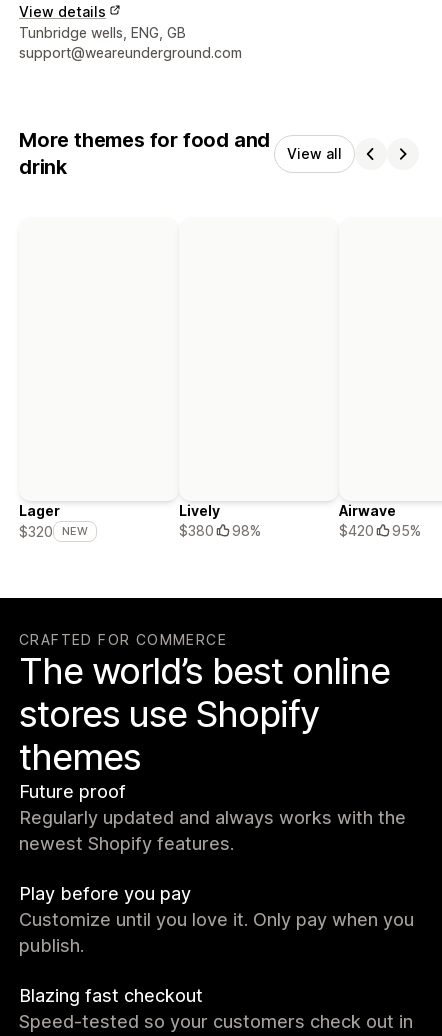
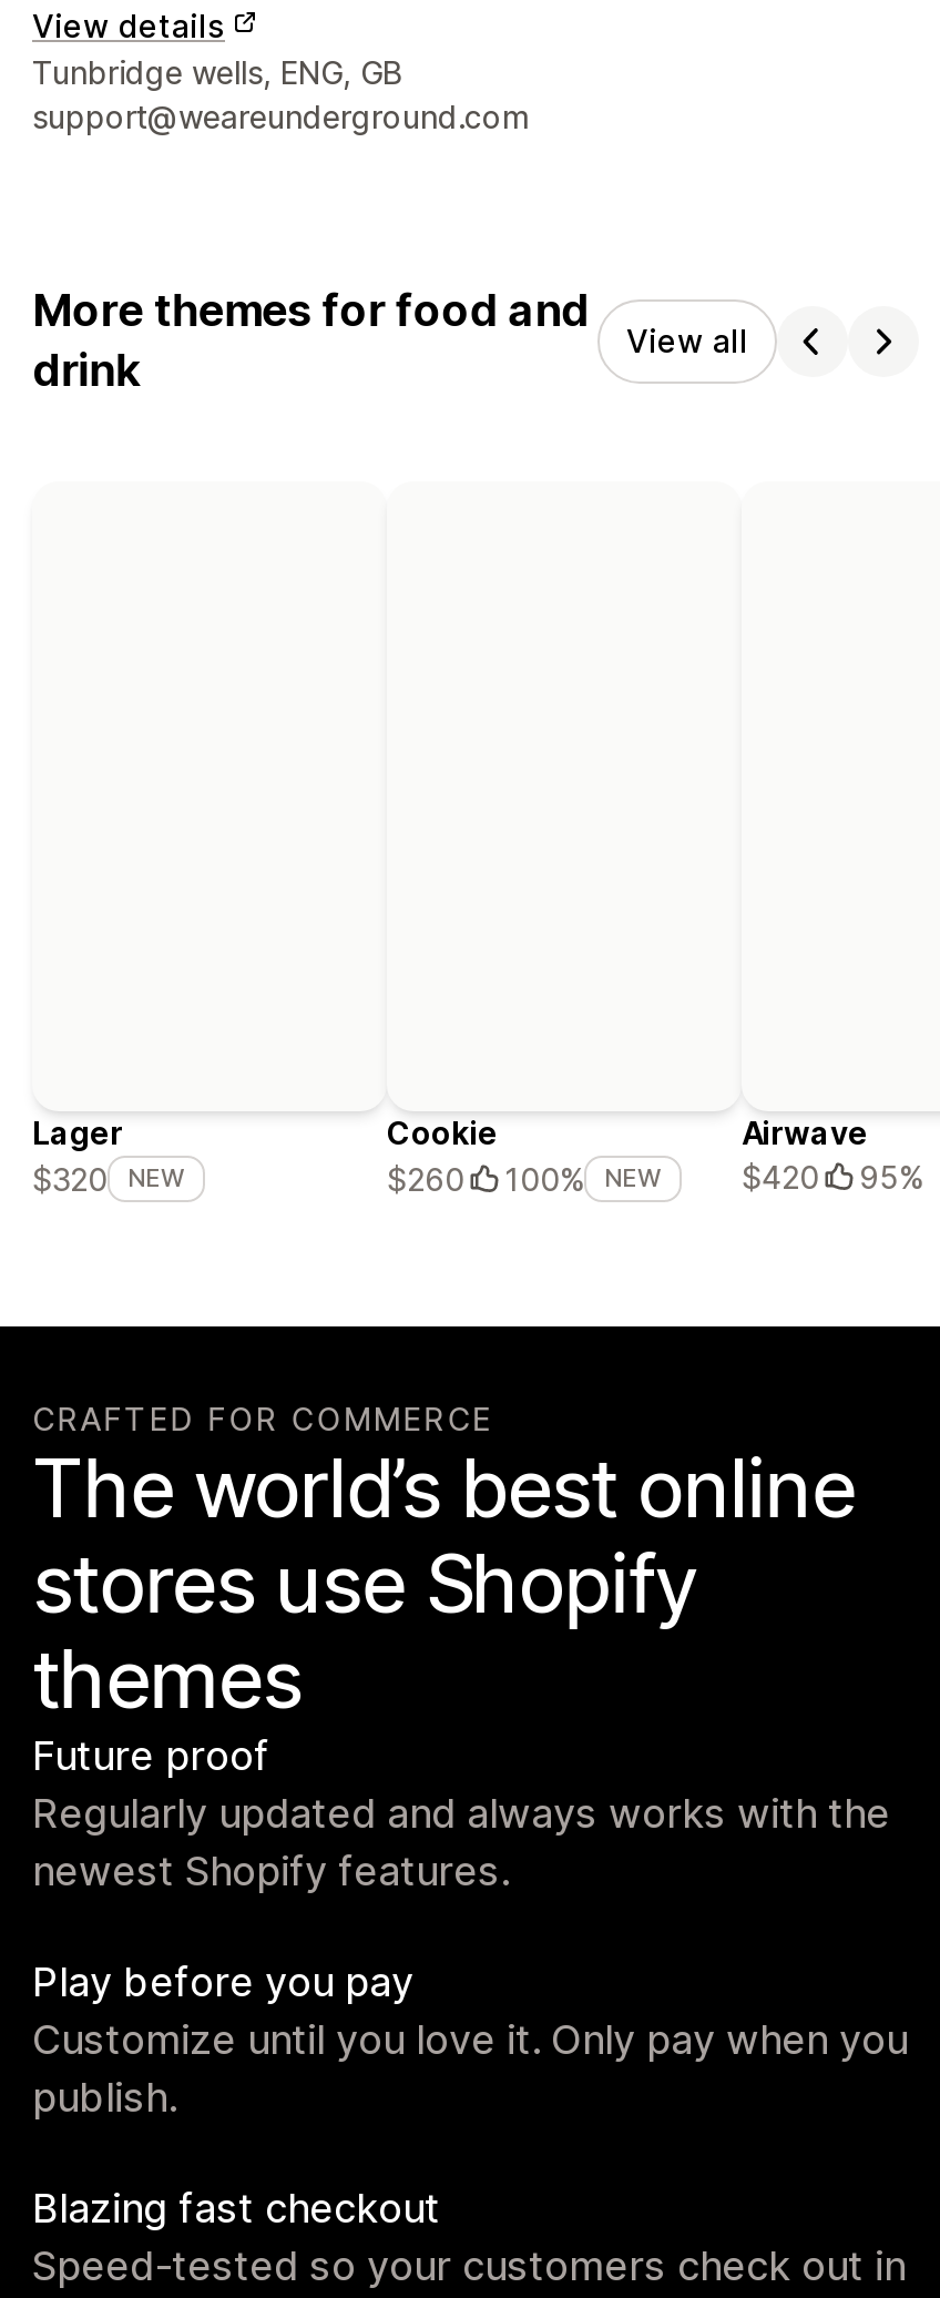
[179,502,261,539] Lively | $380 | 98% -> [387,1114,662,1197] Cookie | $260 | 100% | NEW

